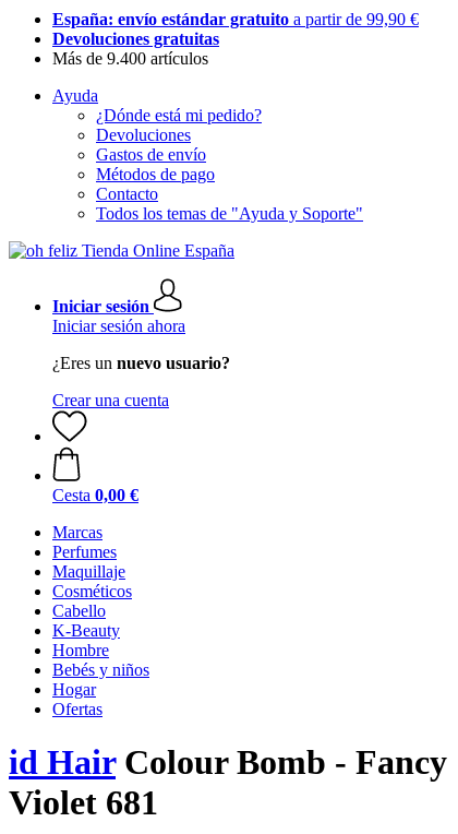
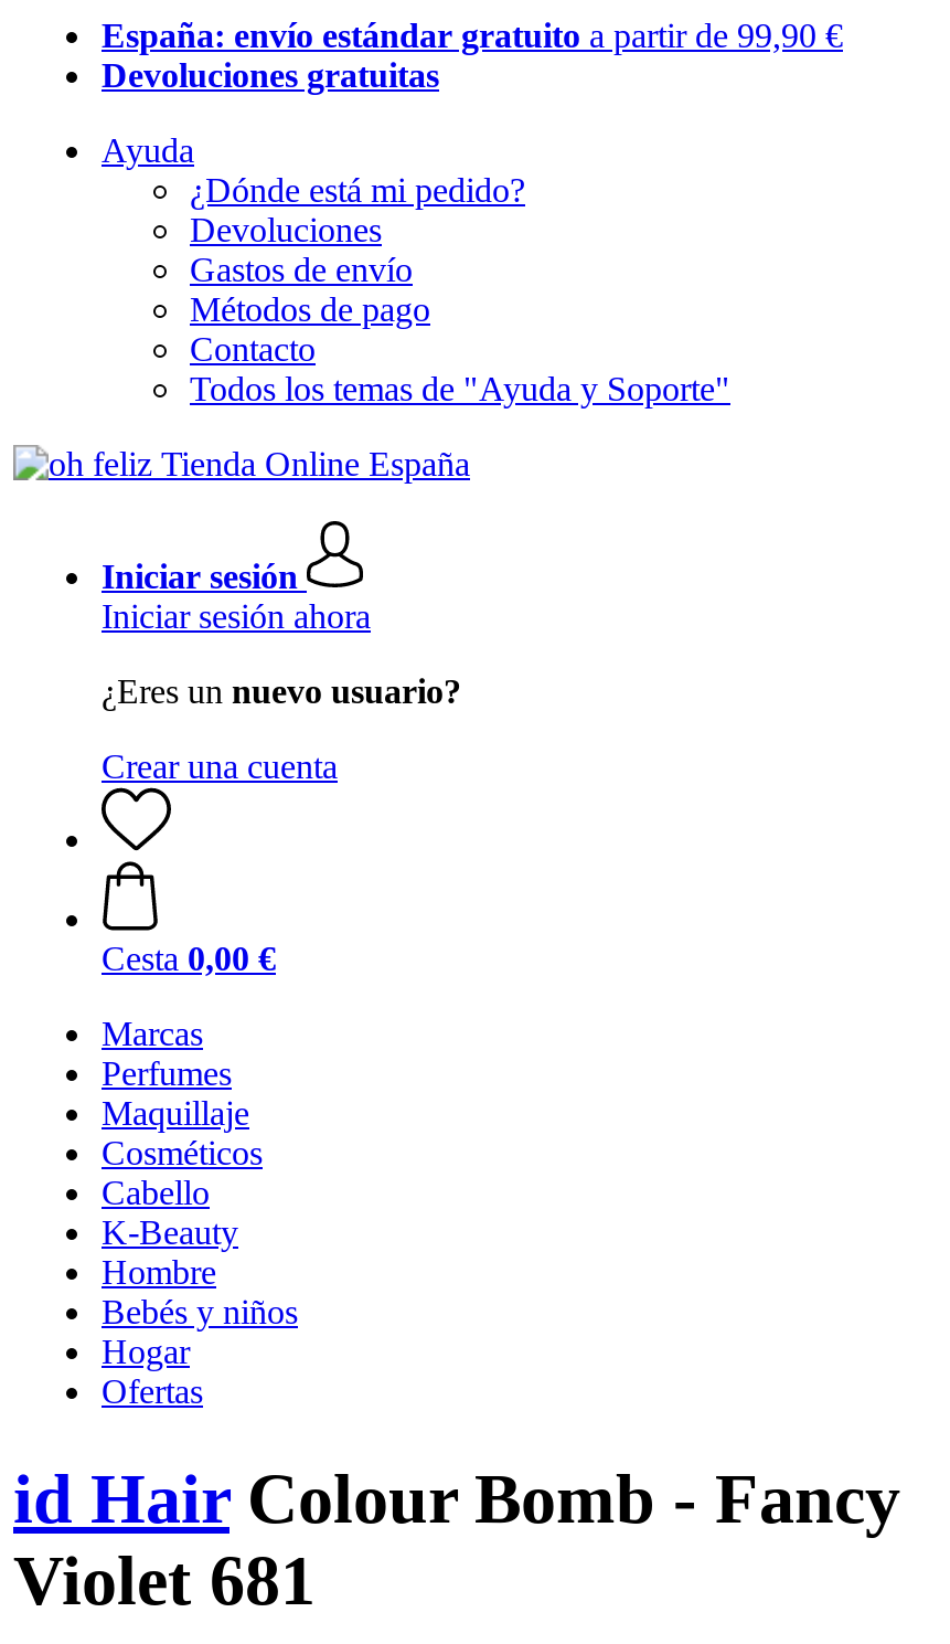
[52,49,208,68] Más de 9.400 artículos -> none

